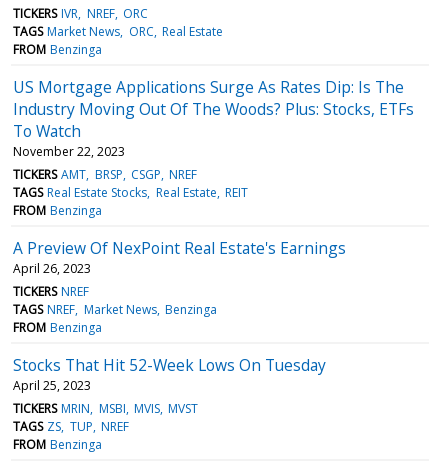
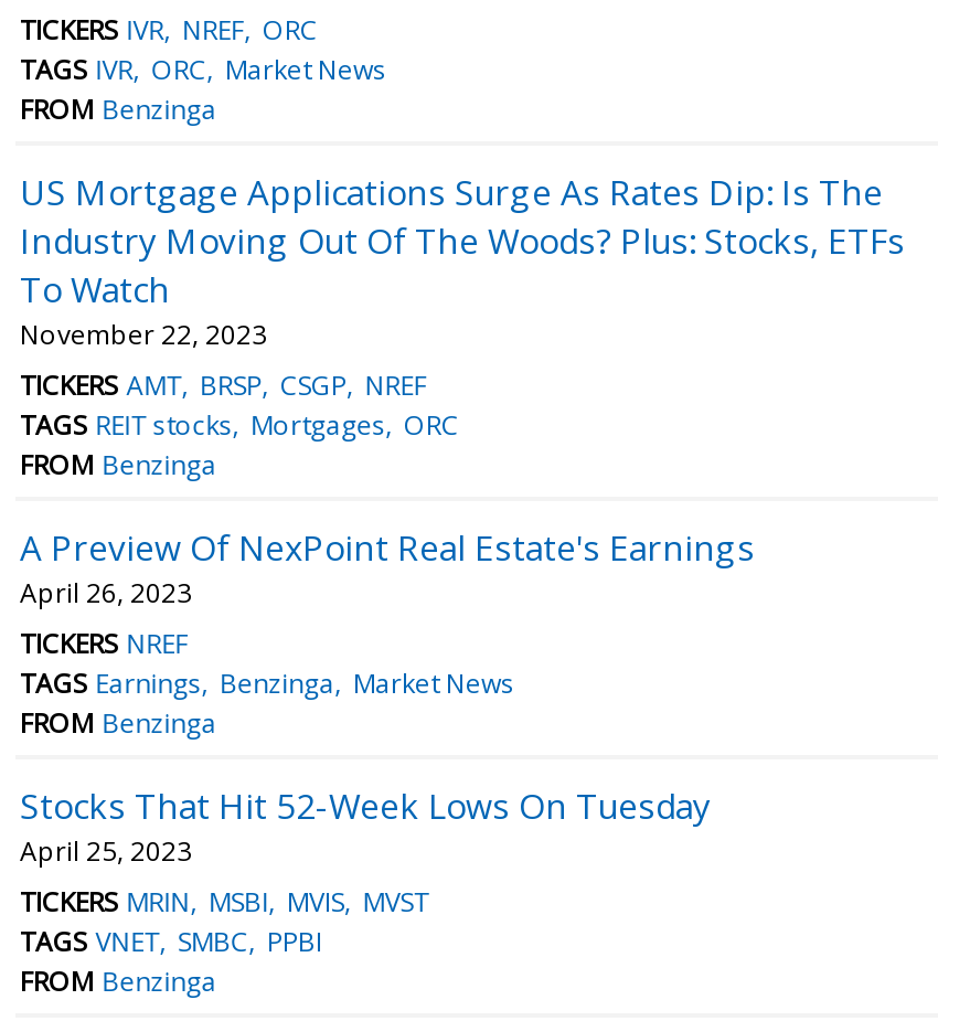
[13,23,223,40] TAGS Market News ORC Real Estate -> [20,50,386,88] TAGS IVR ORC Market News
[13,184,248,201] TAGS Real Estate Stocks Real Estate REIT -> [20,406,459,443] TAGS REIT stocks Mortgages ORC
[13,301,217,318] TAGS NREF Market News Benzinga -> [20,664,514,702] TAGS Earnings Benzinga Market News
[13,418,129,435] TAGS ZS TUP NREF -> [20,922,322,960] TAGS VNET SMBC PPBI

